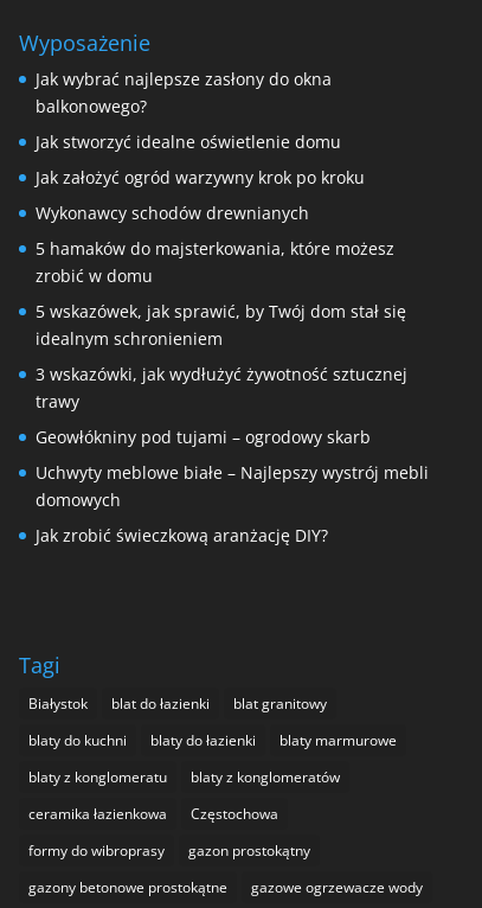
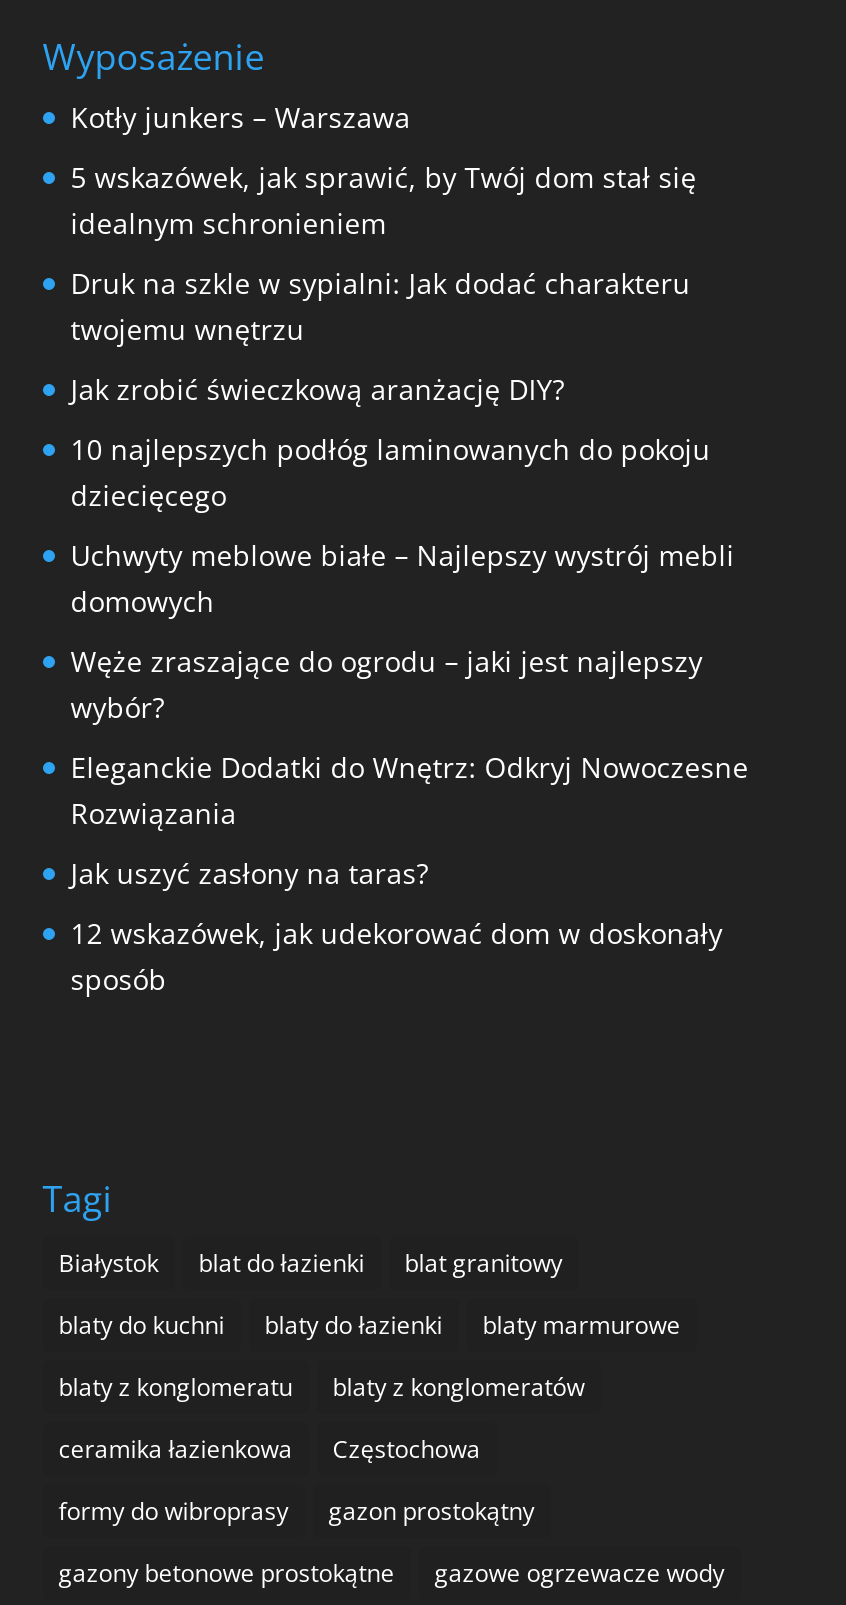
[35,67,394,287] Jak wybrać najlepsze zasłony do okna | balkonowego? | Jak stworzyć idealne oświetlenie domu | Jak założyć ogród warzywny krok po kroku | Wykonawcy schodów drewnianych | 5 hamaków do majsterkowania, które możesz | zrobić w domu -> [71,97,411,135] Kotły junkers – Warszawa
moved [35,300,406,349] -> [71,157,697,241]: 5 wskazówek, jak sprawić, by Twój dom stał się | idealnym schronieniem
[35,362,407,448] 3 wskazówki, jak wydłużyć żywotność sztucznej | trawy | Geowłókniny pod tujami – ogrodowy skarb -> [71,263,711,513] Druk na szkle w sypialni: Jak dodać charakteru | twojemu wnętrzu | 10 najlepszych podłóg laminowanych do pokoju | dziecięcego
moved [35,461,428,511] -> [71,535,735,619]: Uchwyty meblowe białe – Najlepszy wystrój mebli | domowych
none -> [71,641,749,997] Węże zraszające do ogrodu – jaki jest najlepszy | wybór? | Eleganckie Dodatki do Wnętrz: Odkryj Nowoczesne | Rozwiązania | Jak uszyć zasłony na taras? | 12 wskazówek, jak udekorować dom w doskonały | sposób
moved [35,524,328,546] -> [71,369,565,407]: Jak zrobić świeczkową aranżację DIY?

